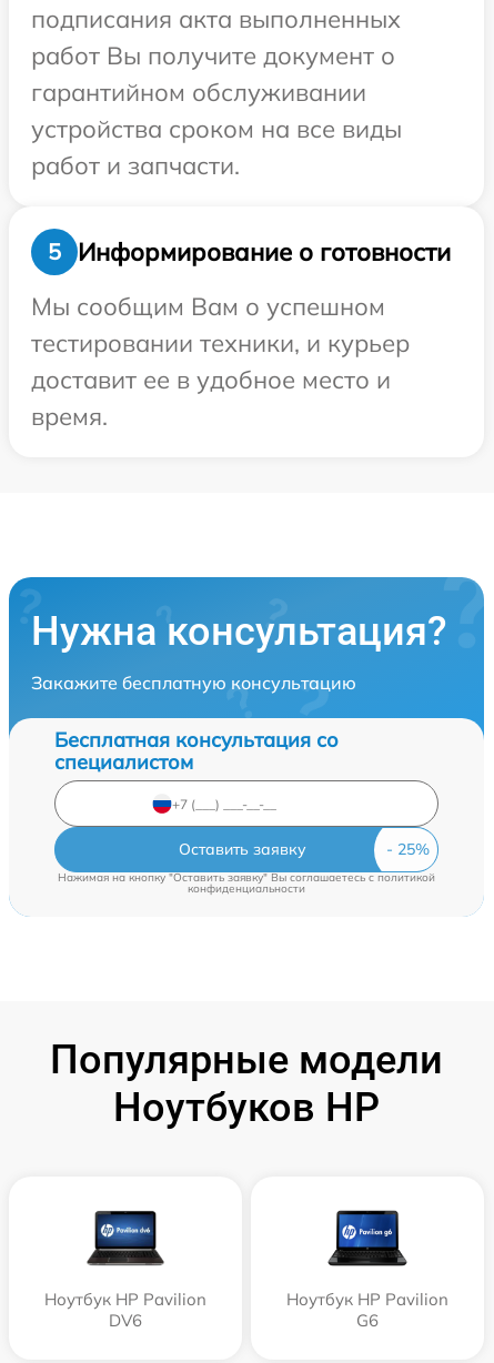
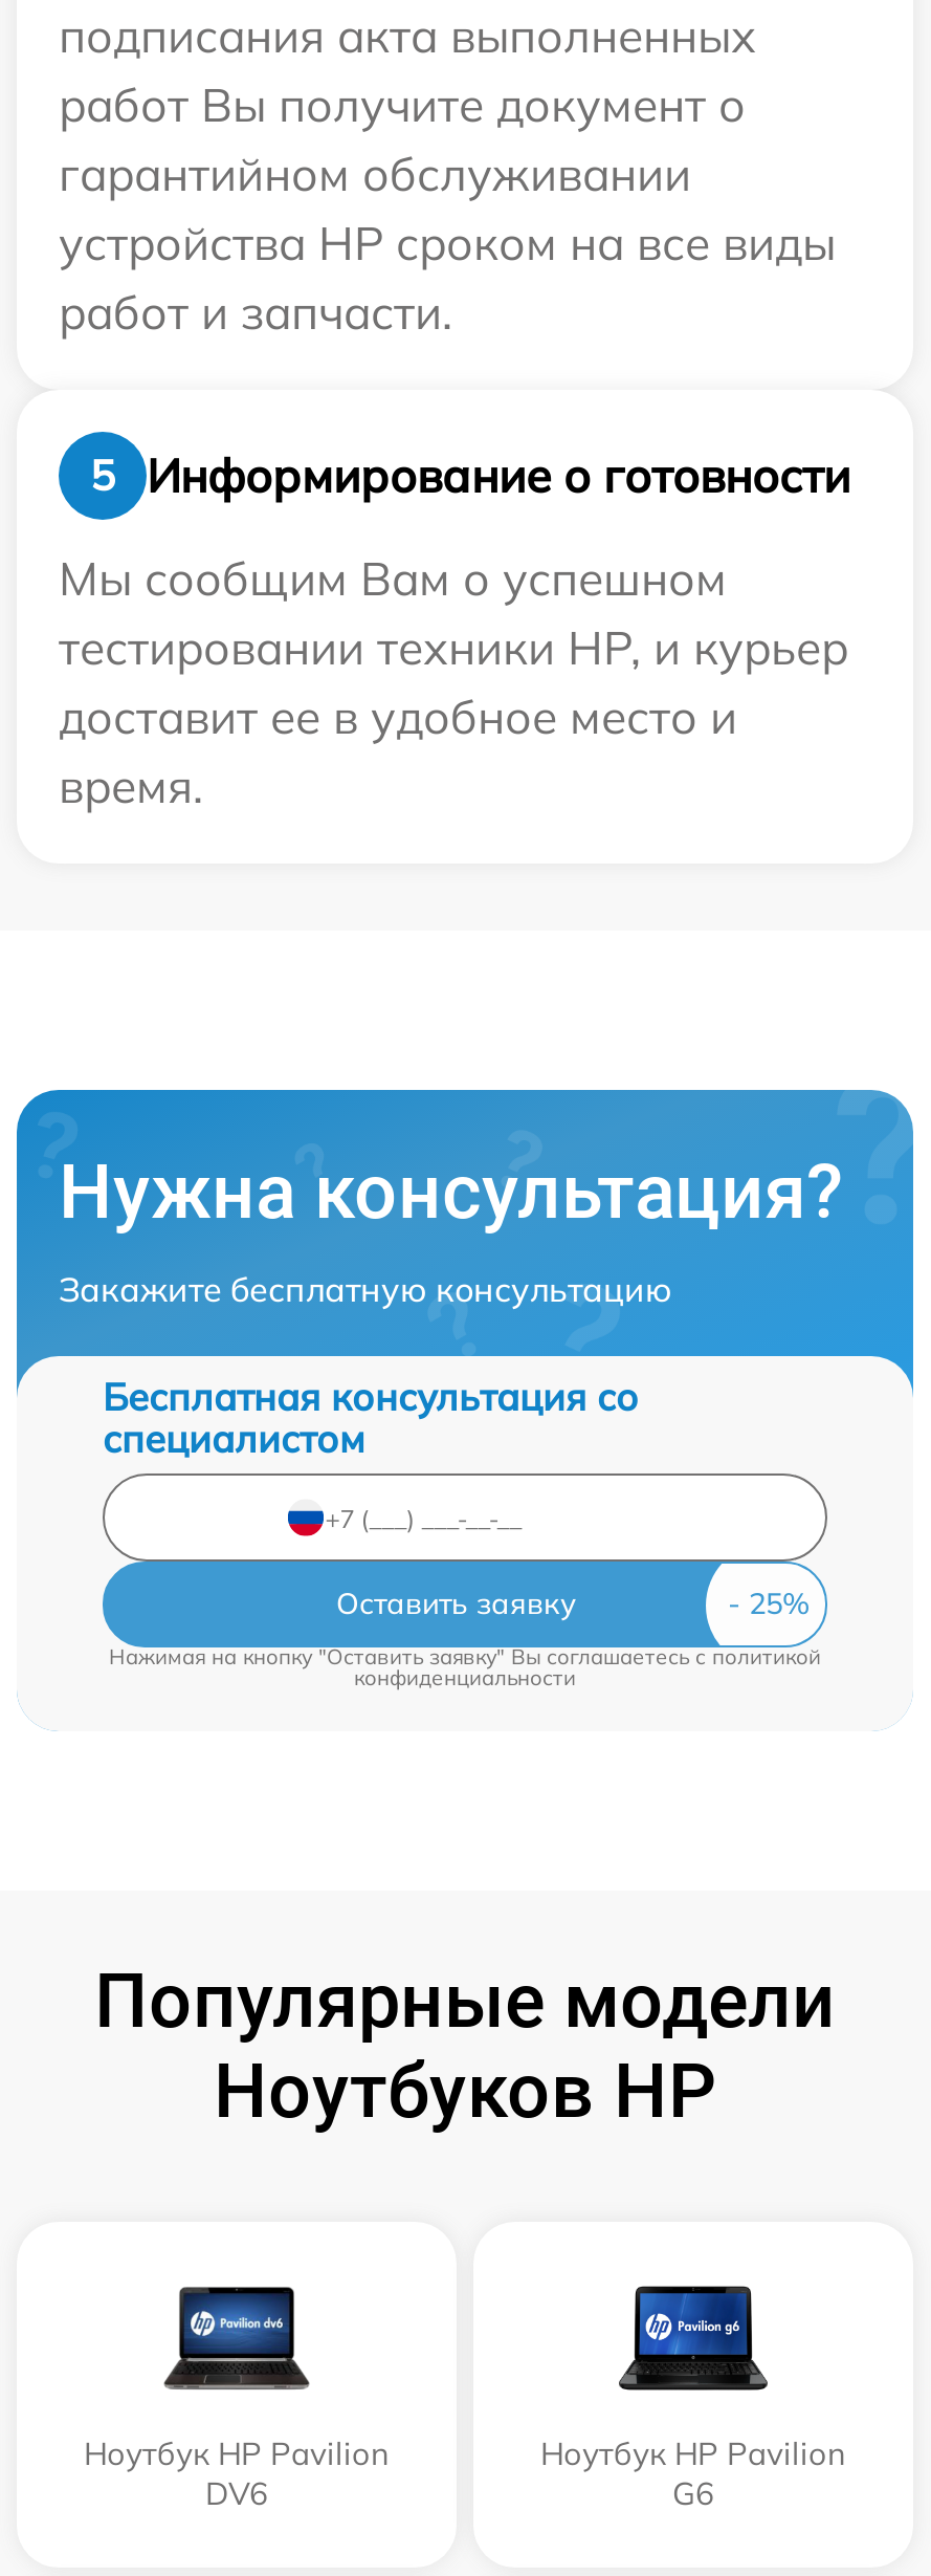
[31,113,402,144] устройства сроком на все виды -> [59,214,836,272] устройства HP сроком на все виды
[31,327,410,359] тестировании техники, и курьер -> [59,618,848,677] тестировании техники HP, и курьер

